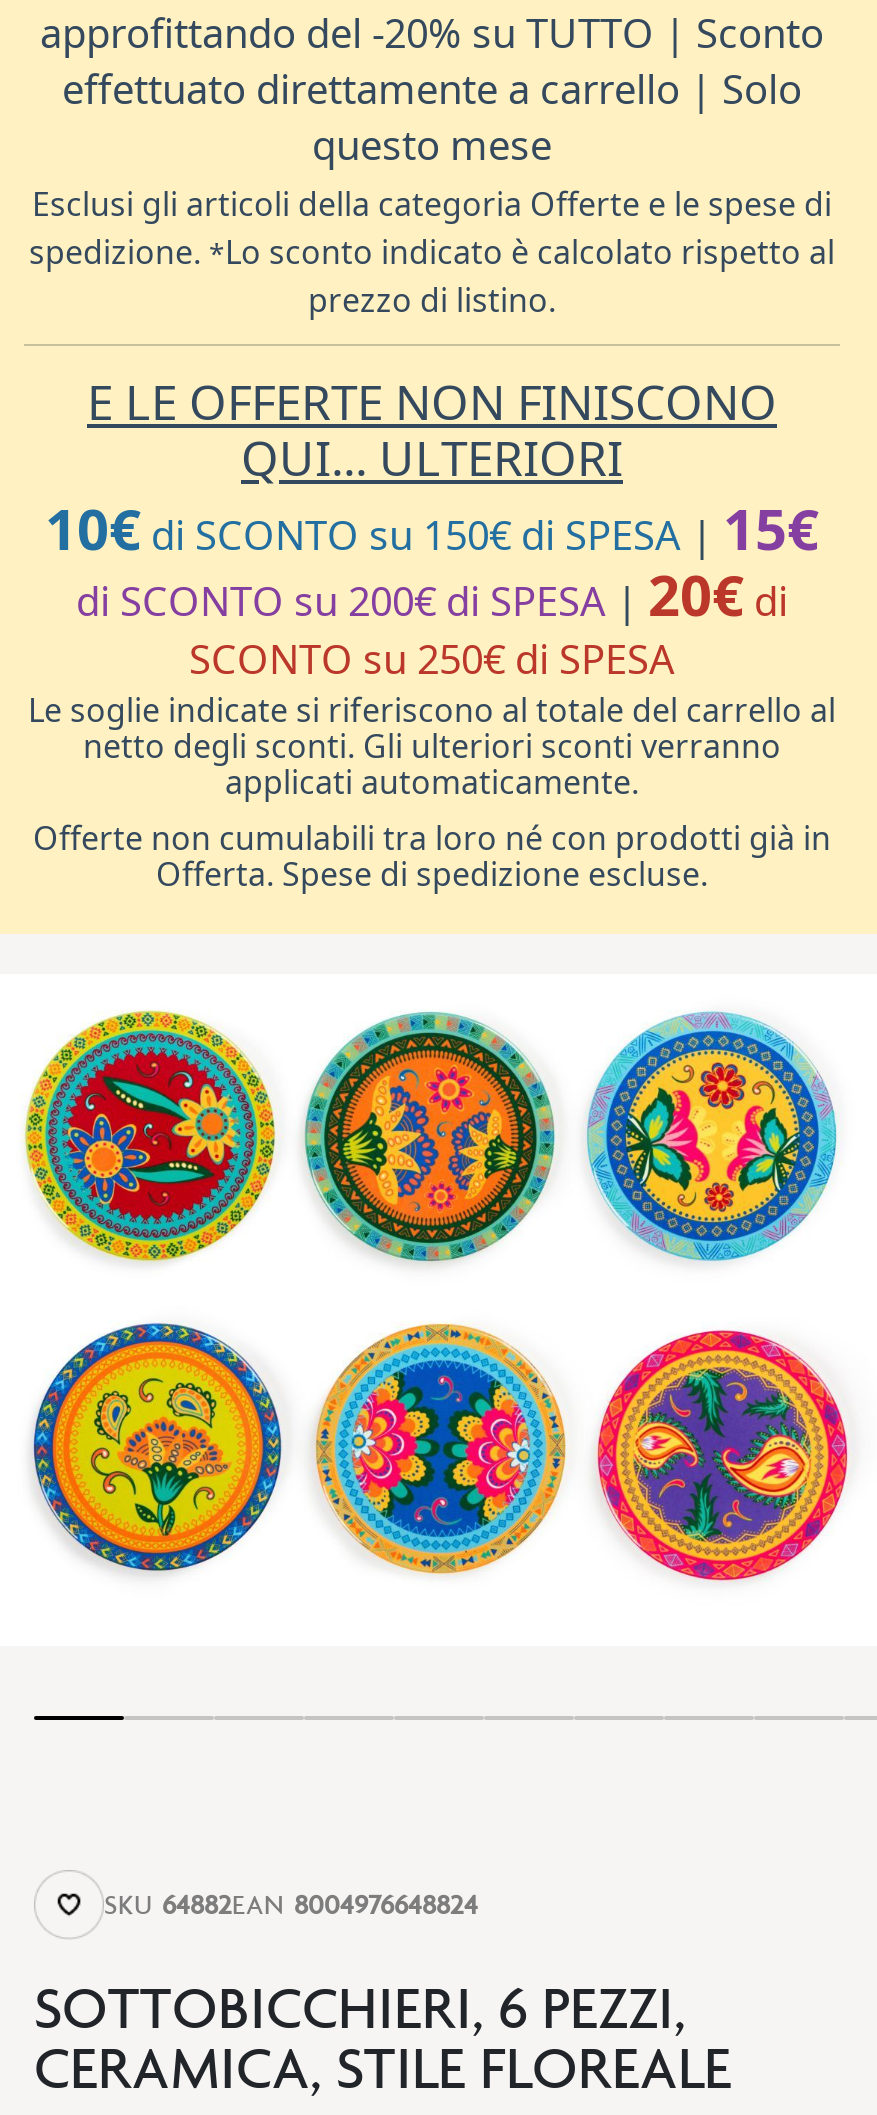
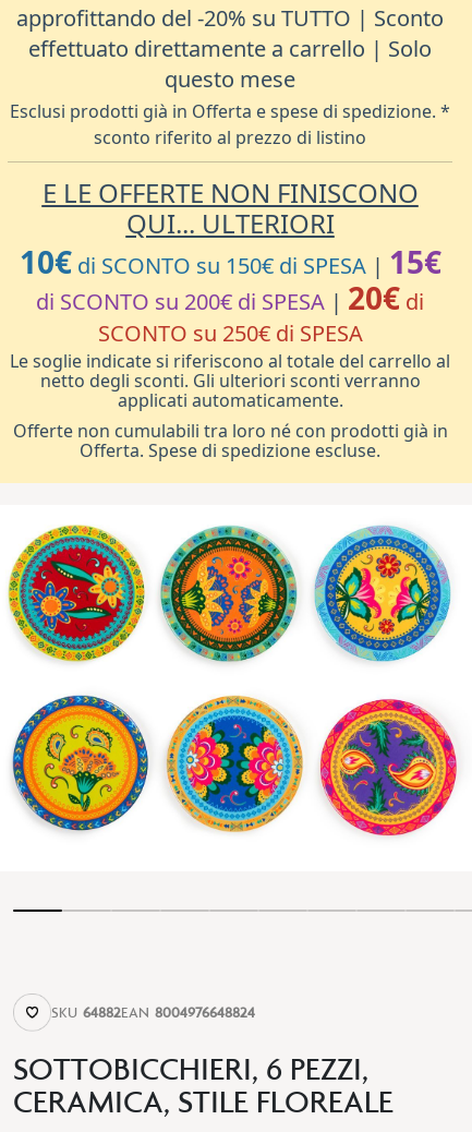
[29,182,835,322] Esclusi gli articoli della categoria Offerte e le spese di | spedizione. *Lo sconto indicato è calcolato rispetto al | prezzo di listino. -> [10,99,450,149] Esclusi prodotti già in Offerta e spese di spedizione. * | sconto riferito al prezzo di listino

